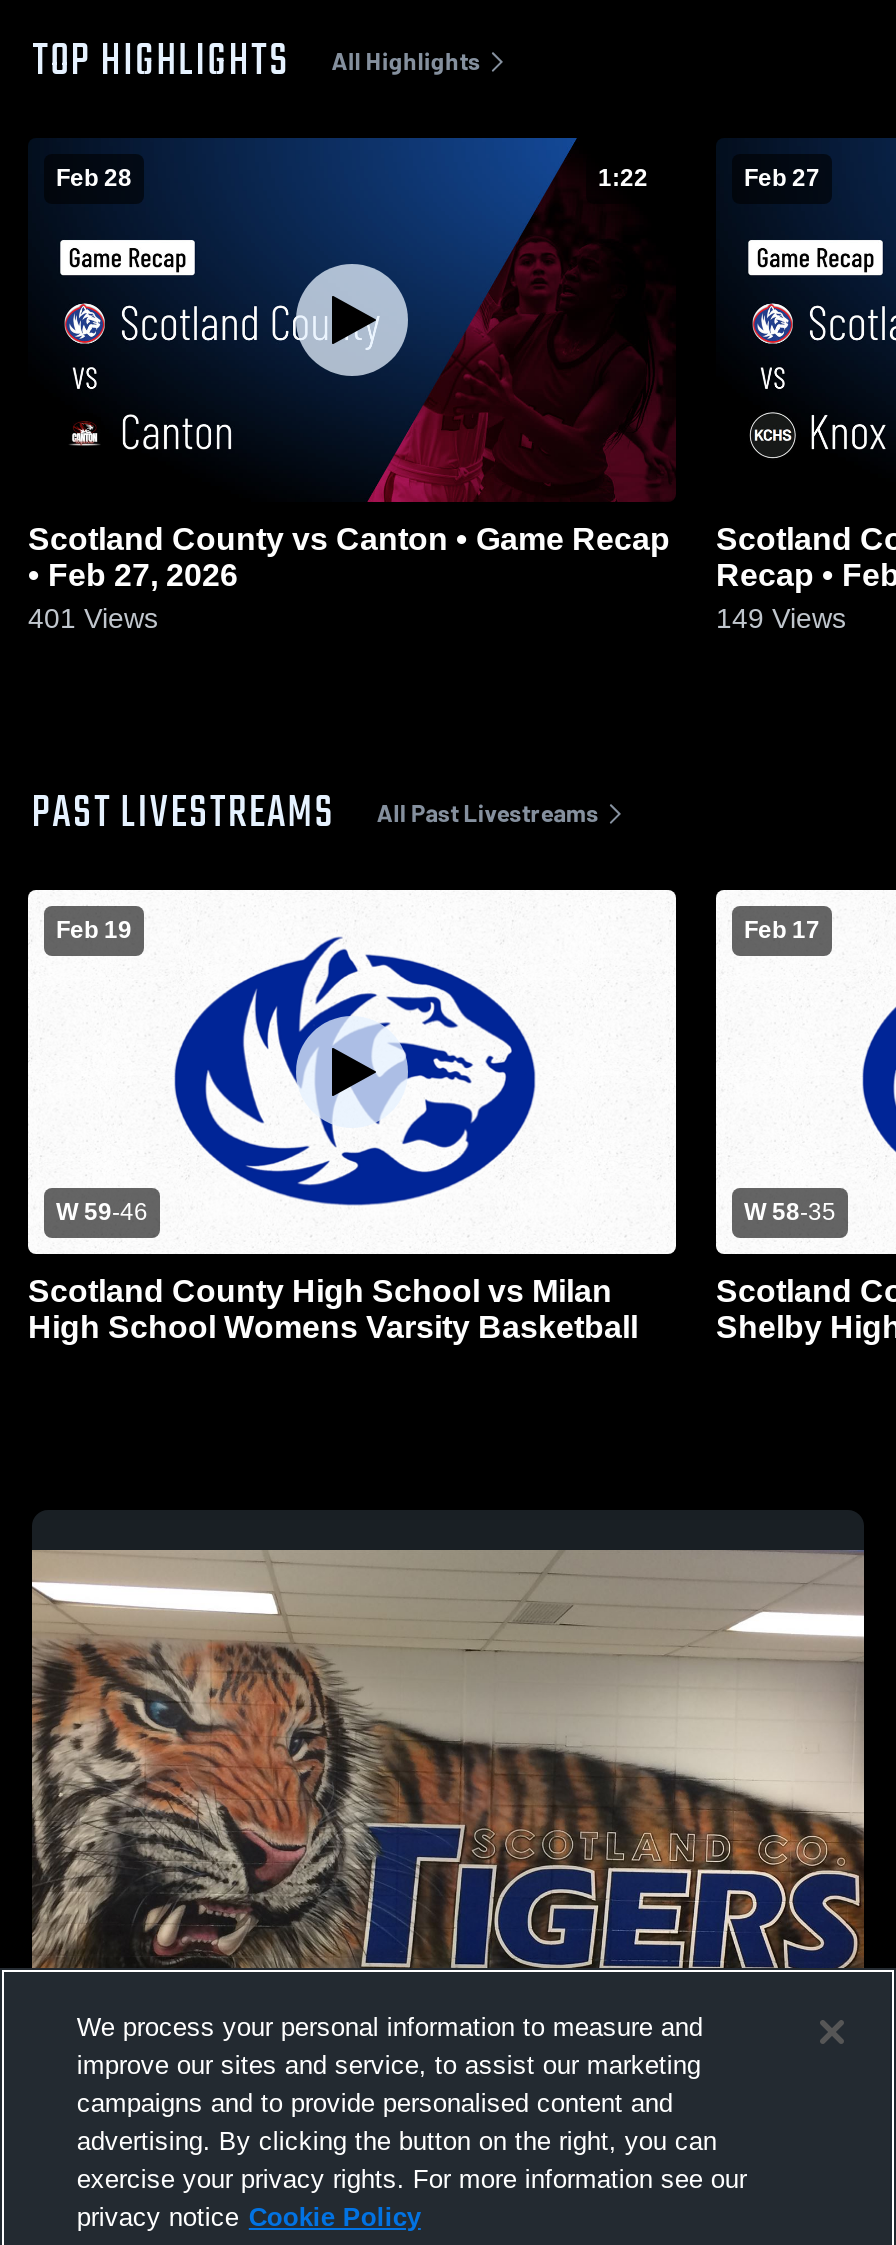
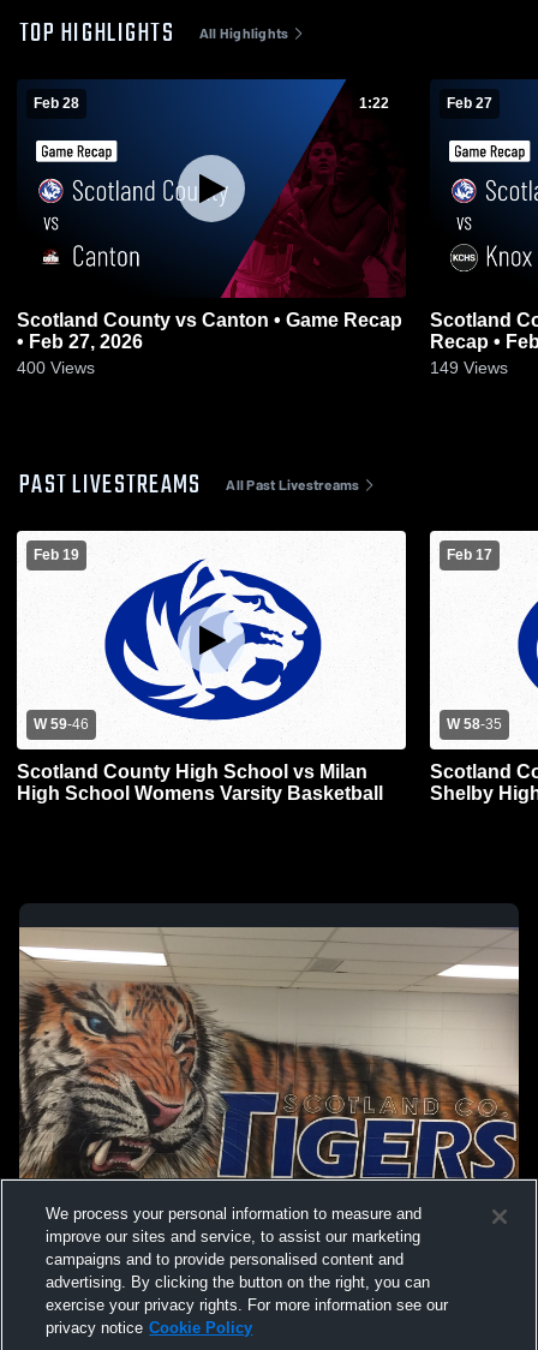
[28,603,158,635] 401 Views -> [17,358,95,377] 400 Views

